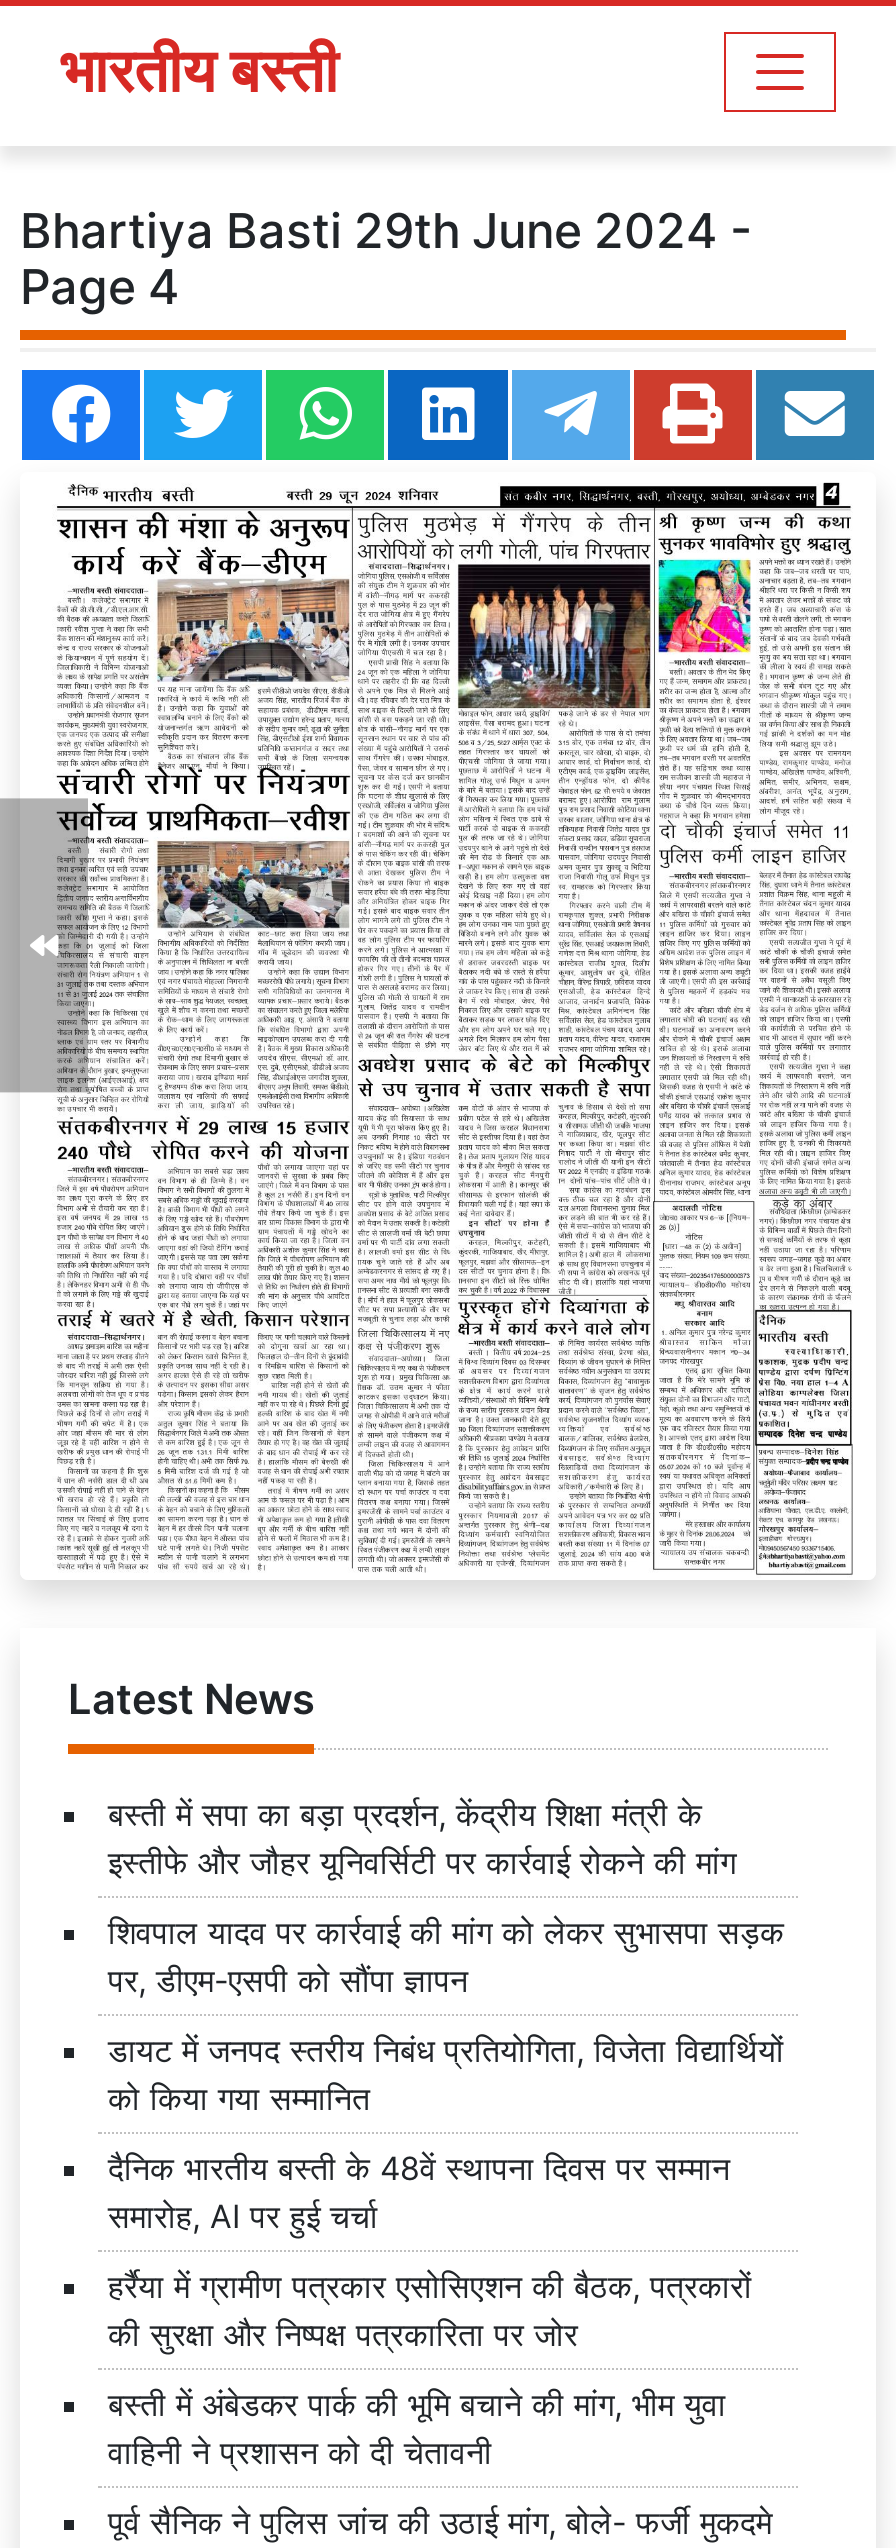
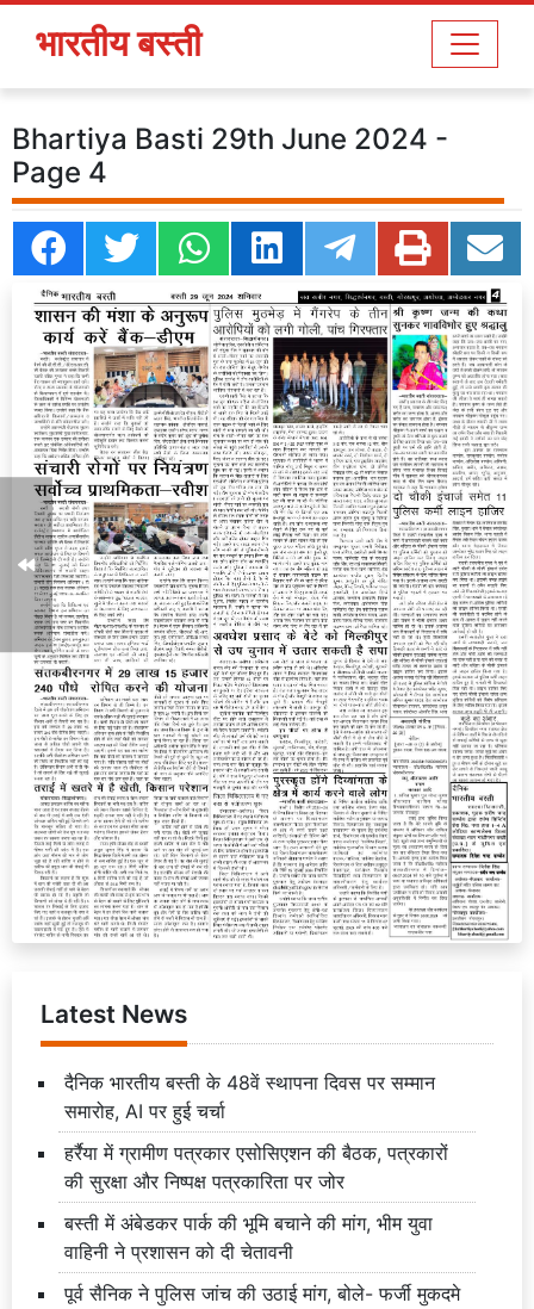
[108,1794,784,2118] बस्ती में सपा का बड़ा प्रदर्शन, केंद्रीय शिक्षा मंत्री के | इस्तीफे और जौहर यूनिवर्सिटी पर कार्रवाई रोकने की मांग | शिवपाल यादव पर कार्रवाई की मांग को लेकर सुभासपा सड़क | पर, डीएम-एसपी को सौंपा ज्ञापन | डायट में जनपद स्तरीय निबंध प्रतियोगिता, विजेता विद्यार्थियों | को किया गया सम्मानित -> none

